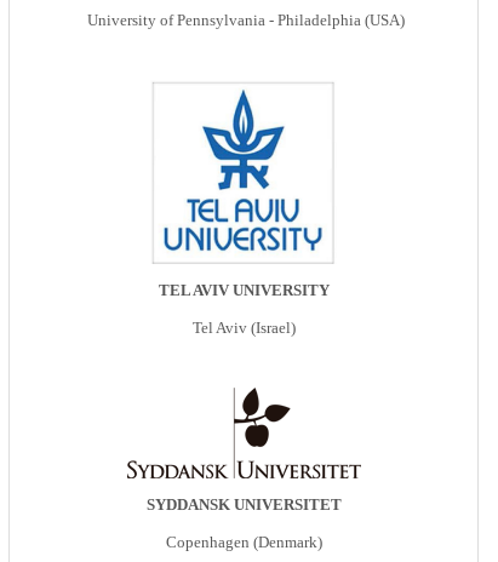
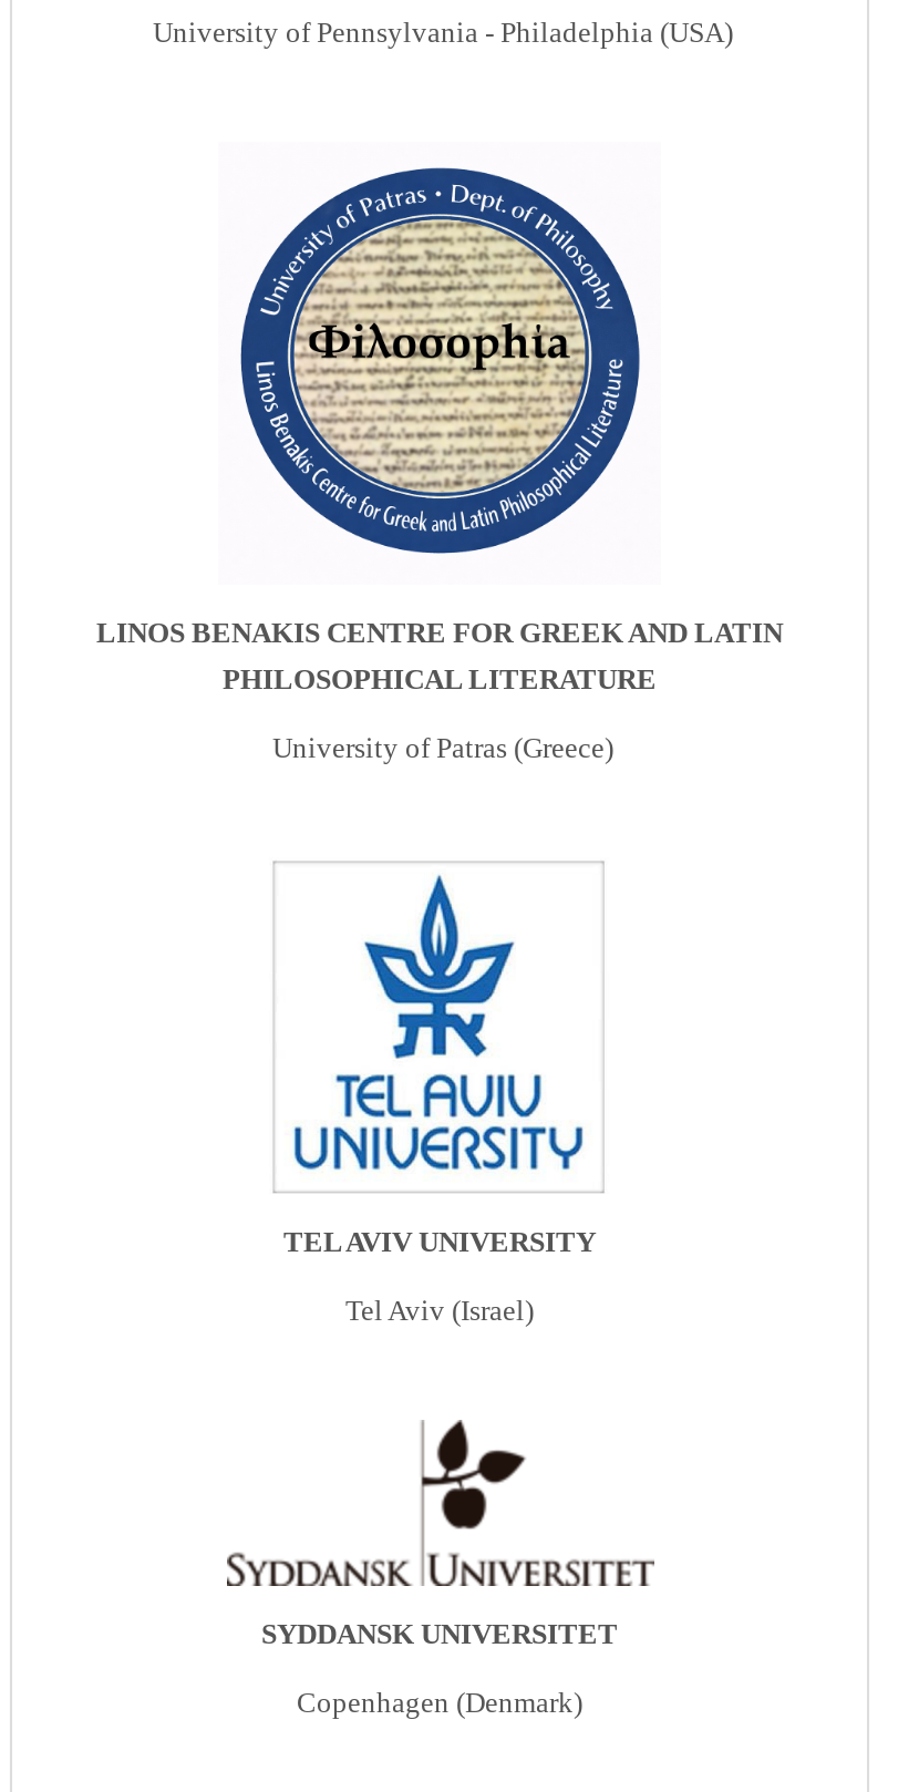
none -> [96,166,783,764] [image] | LINOS BENAKIS CENTRE FOR GREEK AND LATIN | PHILOSOPHICAL LITERATURE | University of Patras (Greece)

